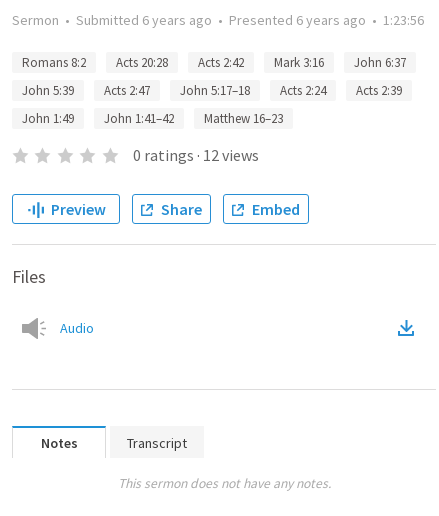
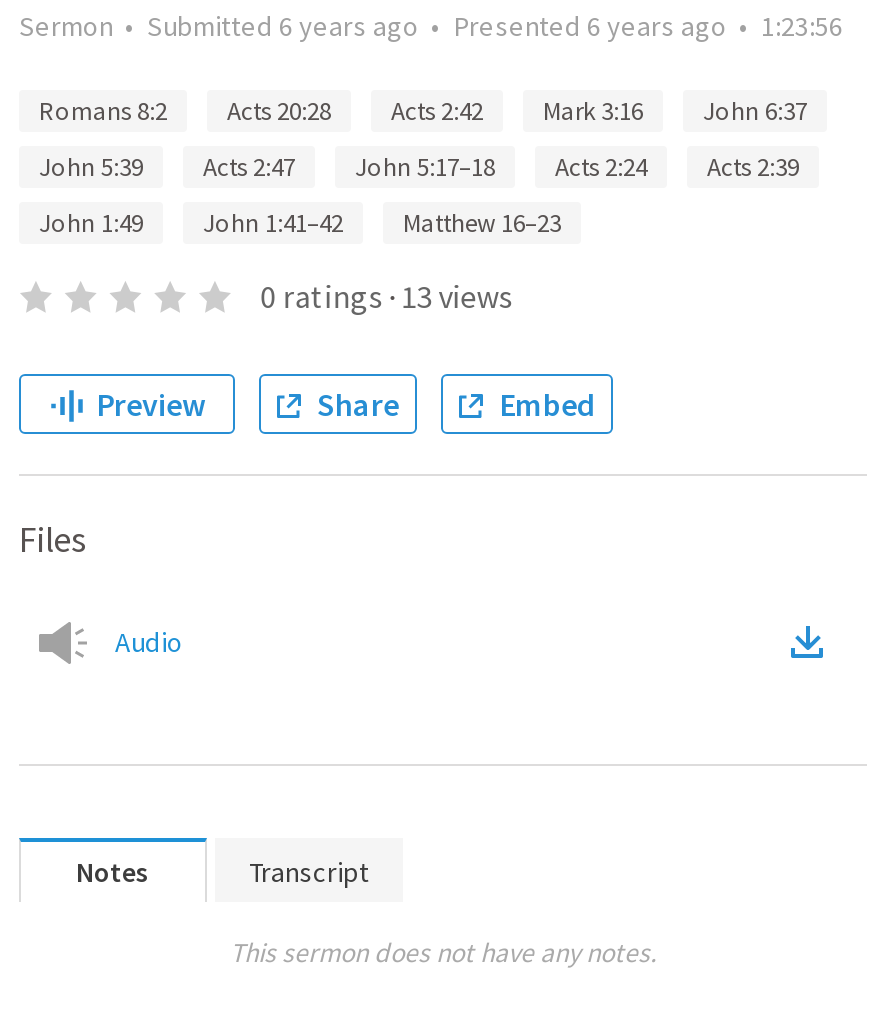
[133,145,259,165] 0 ratings · 12 views -> [260,276,512,316] 0 ratings · 13 views

